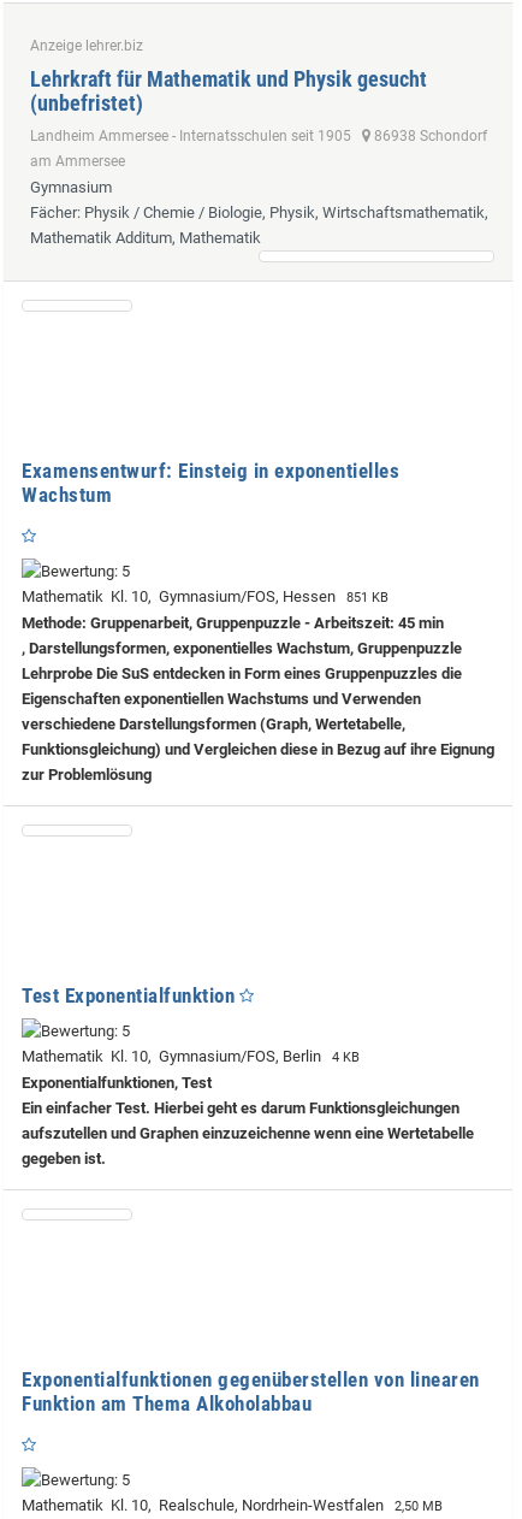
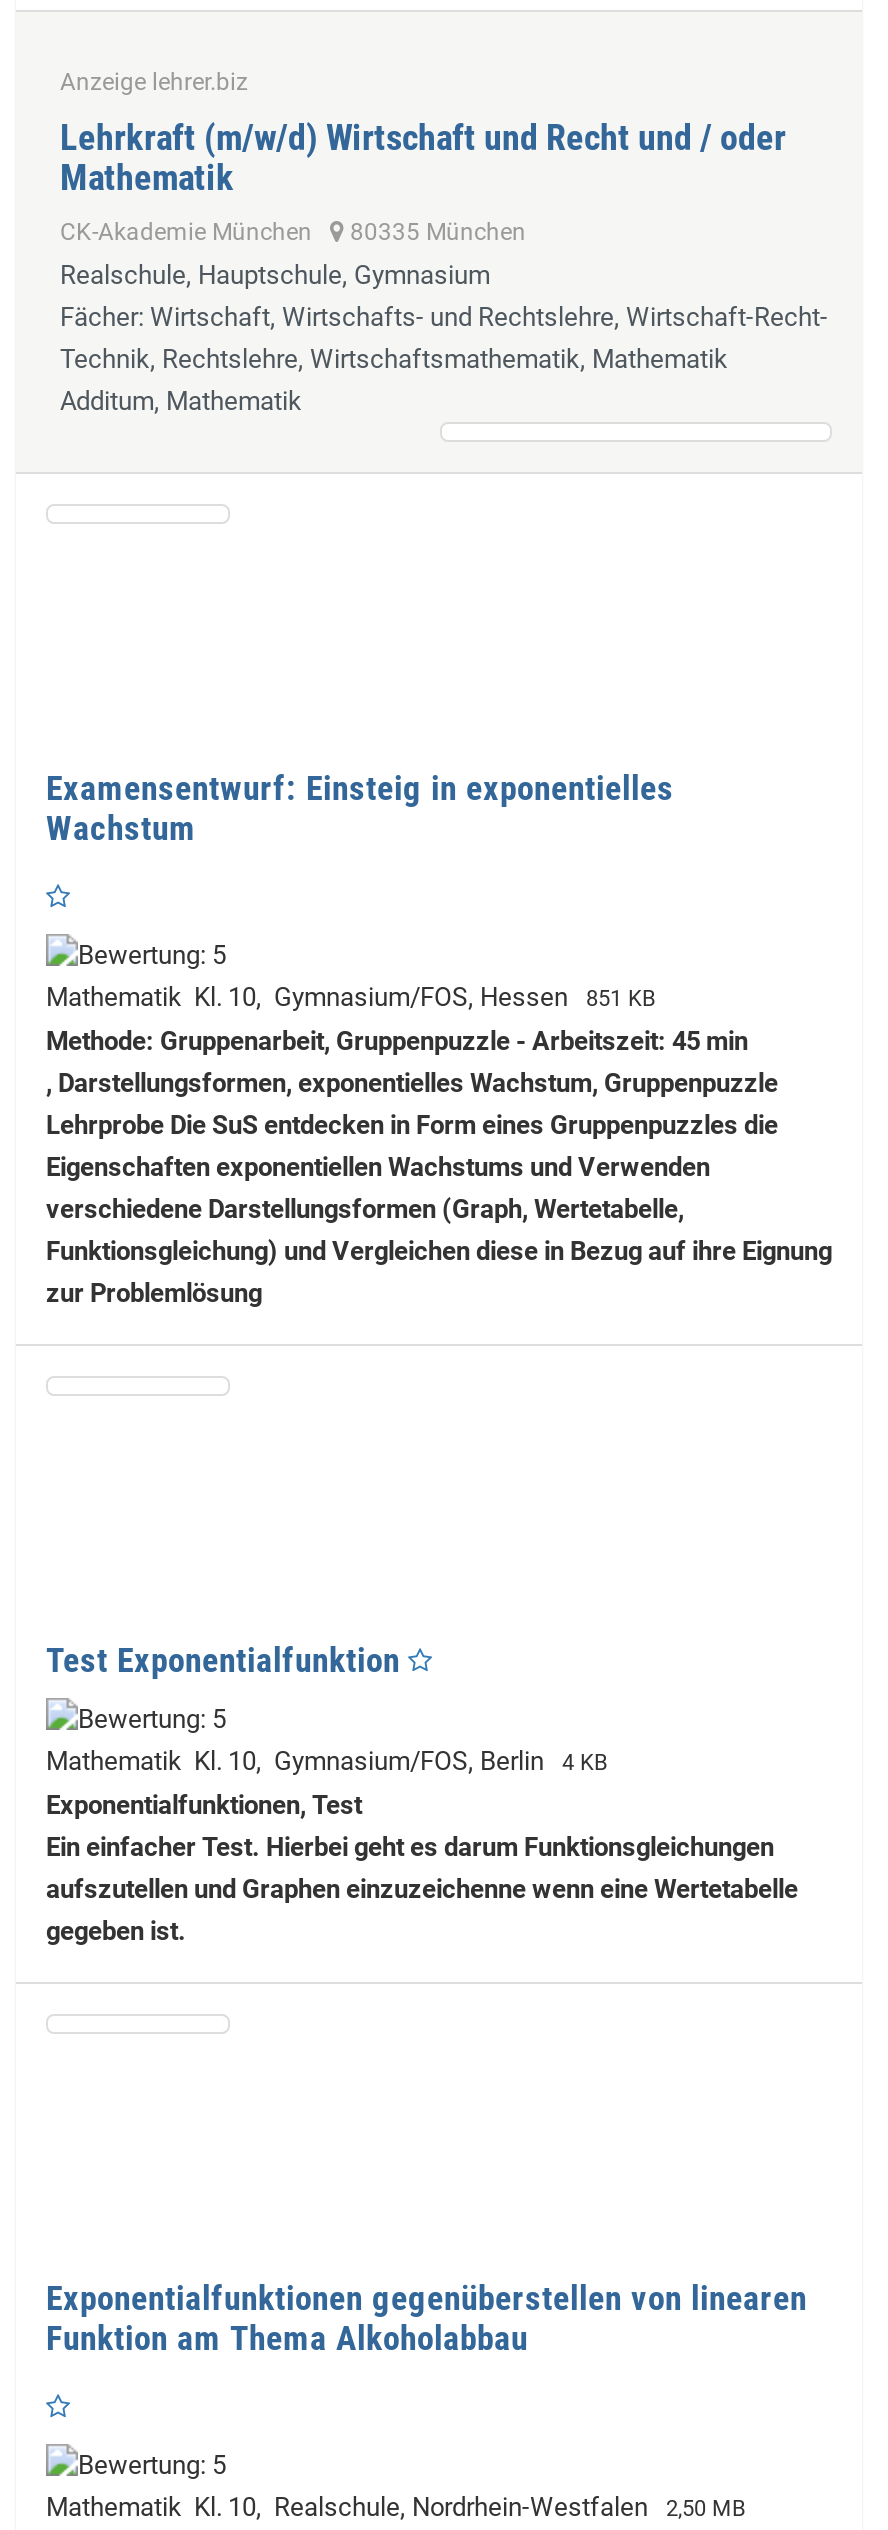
[30,66,488,247] Lehrkraft für Mathematik und Physik gesucht | (unbefristet) | Landheim Ammersee - Internatsschulen seit 1905 86938 Schondorf | am Ammersee | Gymnasium | Fächer: Physik / Chemie / Biologie, Physik, Wirtschaftsmathematik, | Mathematik Additum, Mathematik -> [60,116,828,416] Lehrkraft (m/w/d) Wirtschaft und Recht und / oder | Mathematik | CK-Akademie München 80335 München | Realschule, Hauptschule, Gymnasium | Fächer: Wirtschaft, Wirtschafts- und Rechtslehre, Wirtschaft-Recht- | Technik, Rechtslehre, Wirtschaftsmathematik, Mathematik | Additum, Mathematik

